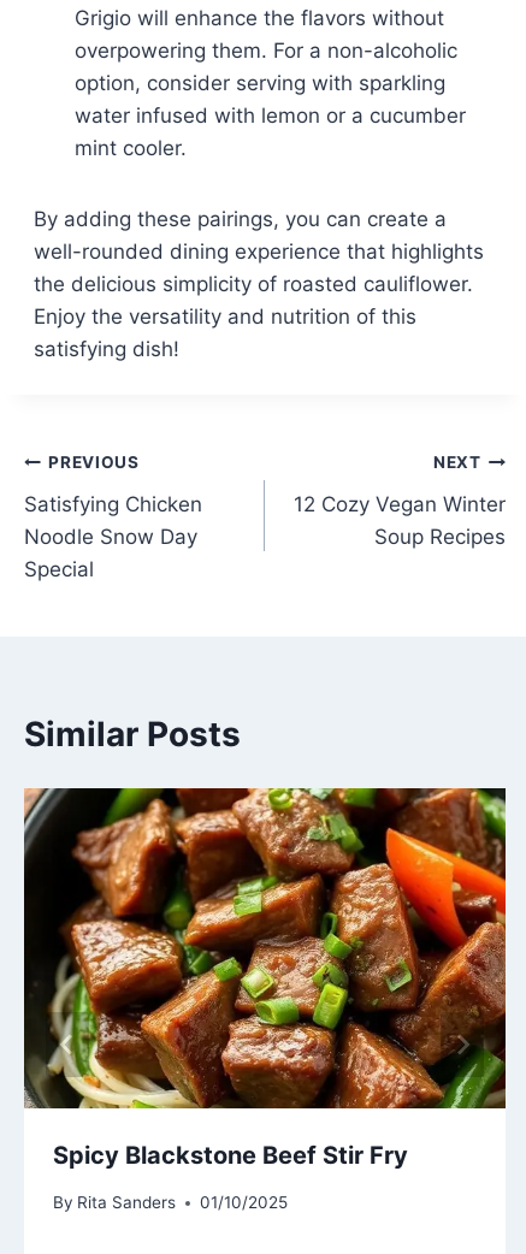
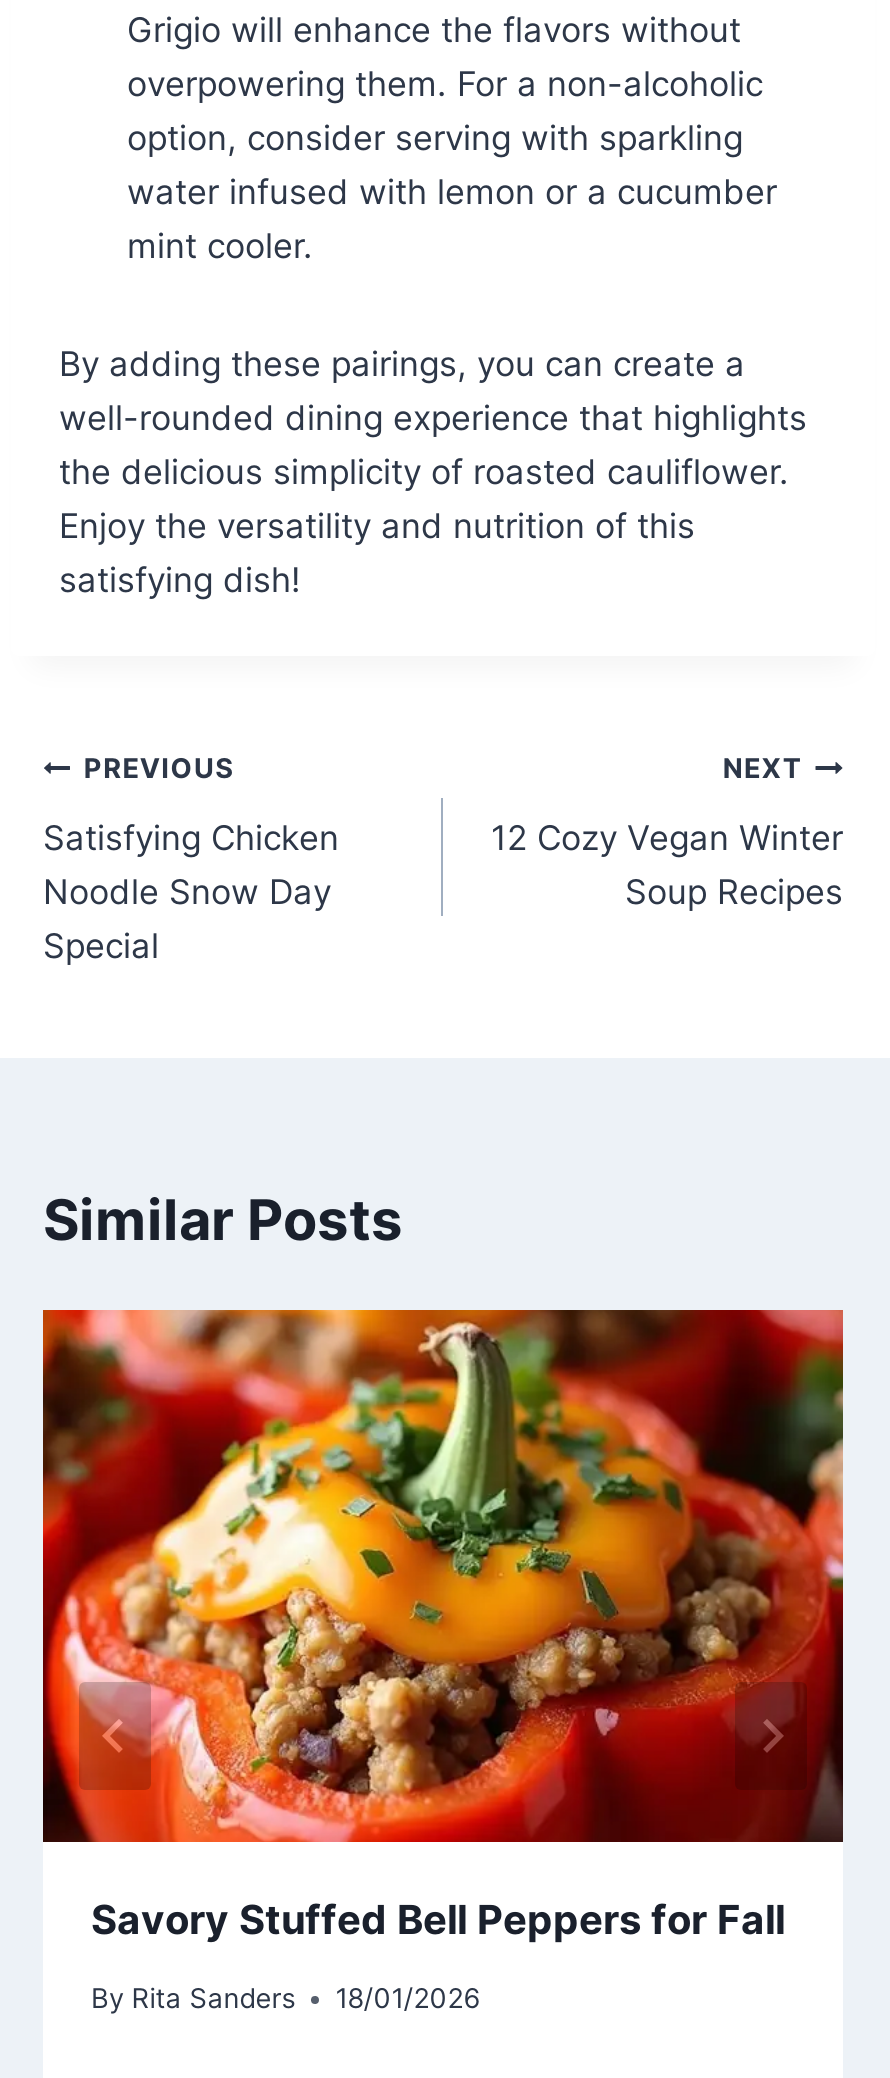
[23,787,507,1170] [image] | Spicy Blackstone Beef Stir Fry -> [41,1308,845,1945] [image] | Savory Stuffed Bell Peppers for Fall
[53,1193,288,1212] By Rita Sanders 01/10/2025 -> [91,1982,479,2014] By Rita Sanders 18/01/2026

